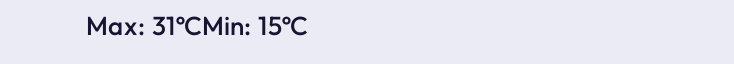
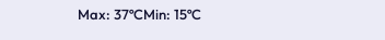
[152,9,308,41] 31ºC 15ºC -> [113,5,201,23] 37ºC 15ºC

